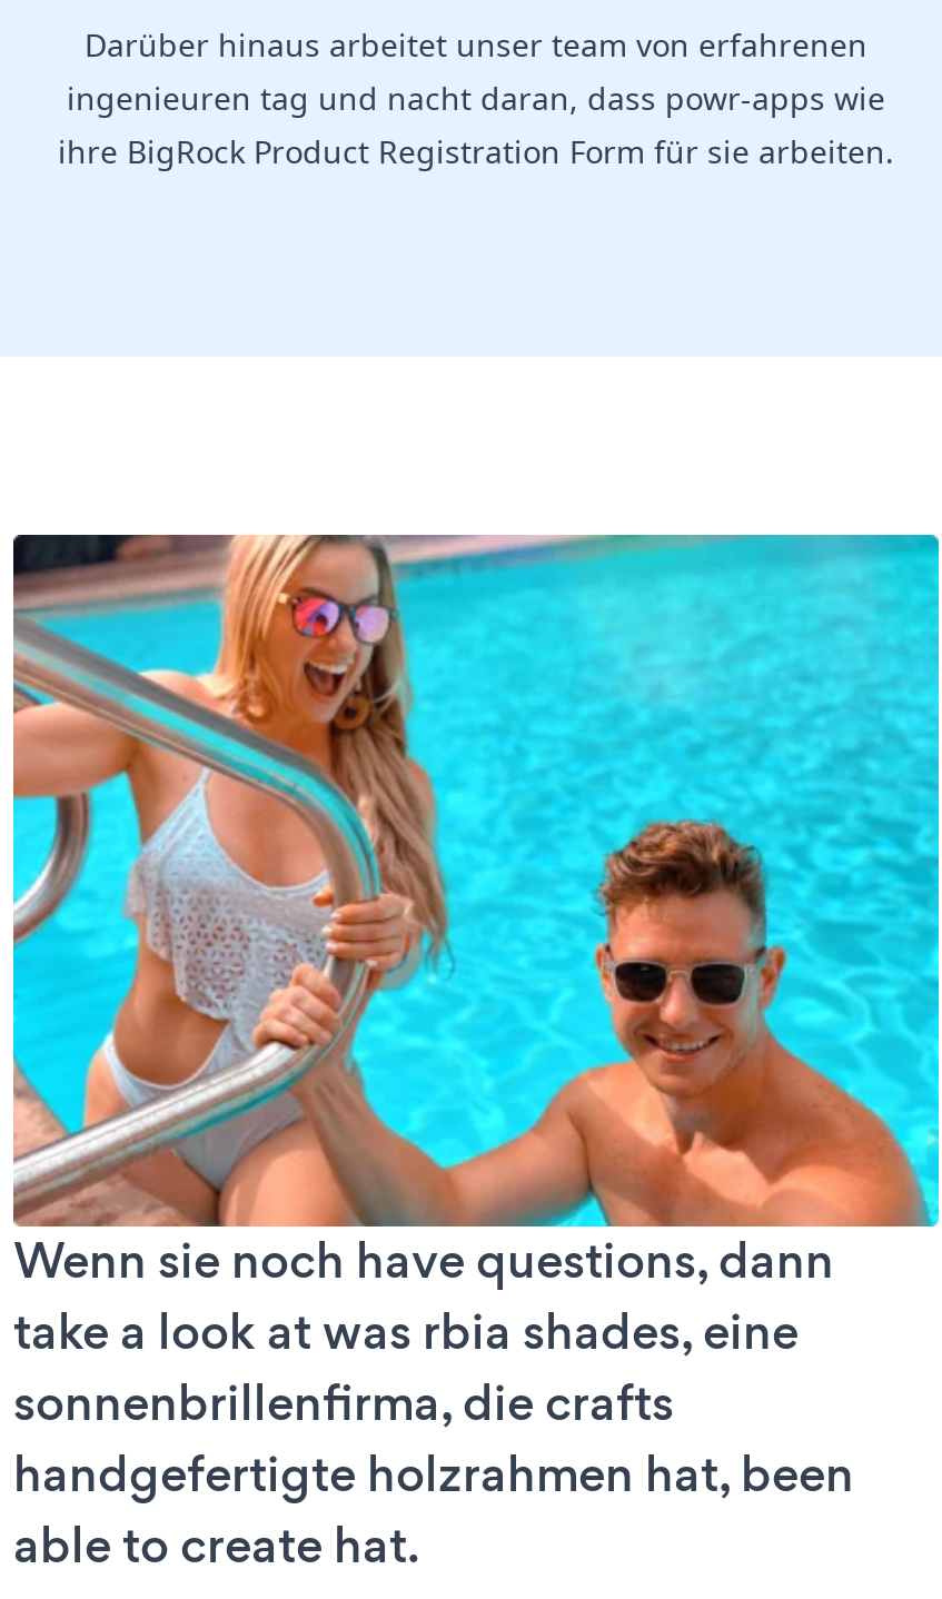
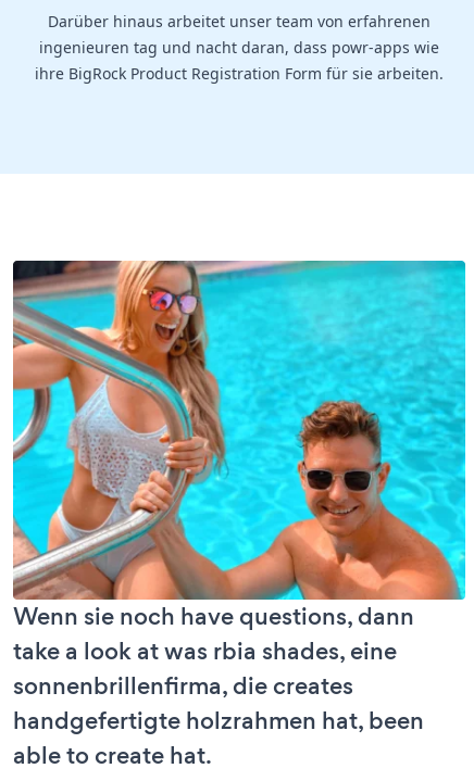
[13,1370,674,1439] sonnenbrillenfirma, die crafts -> [13,669,353,703] sonnenbrillenfirma, die creates

